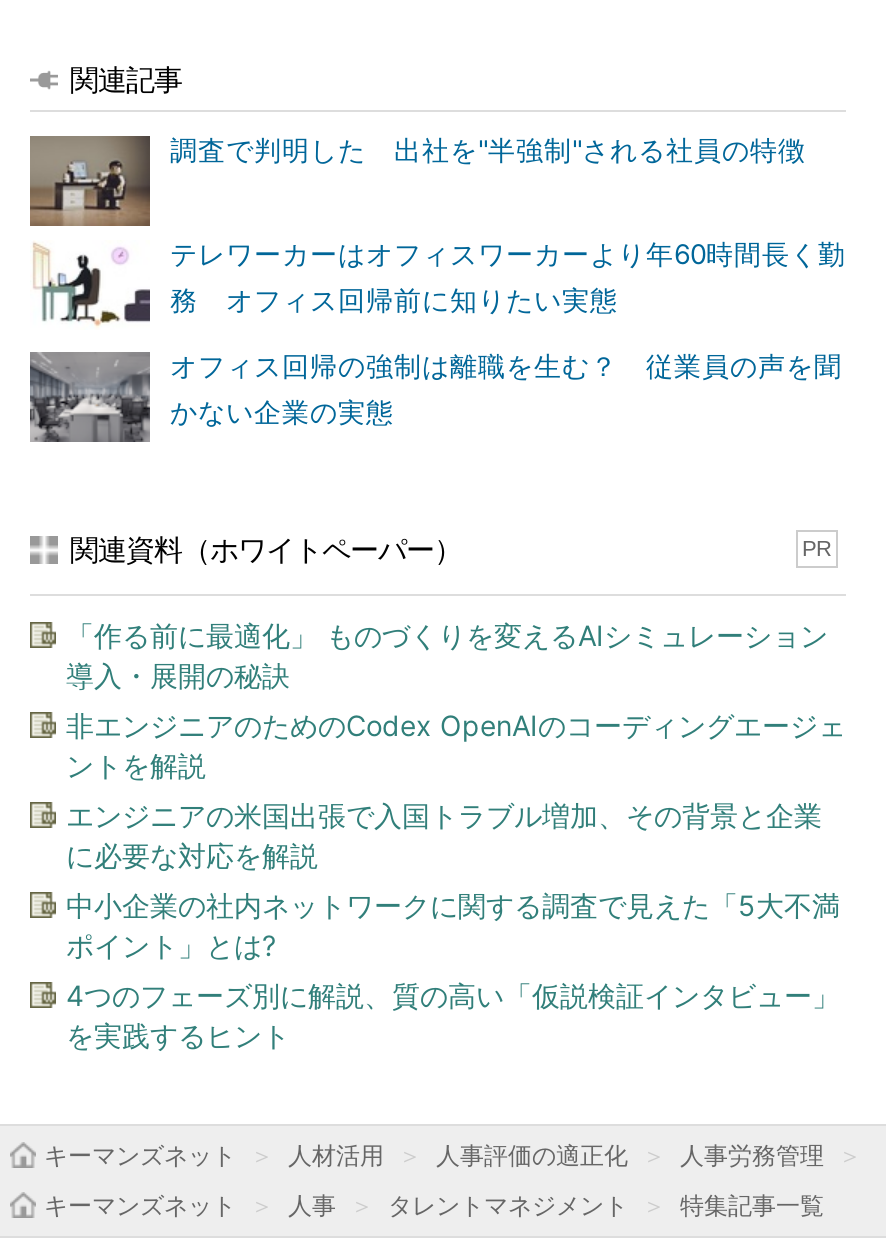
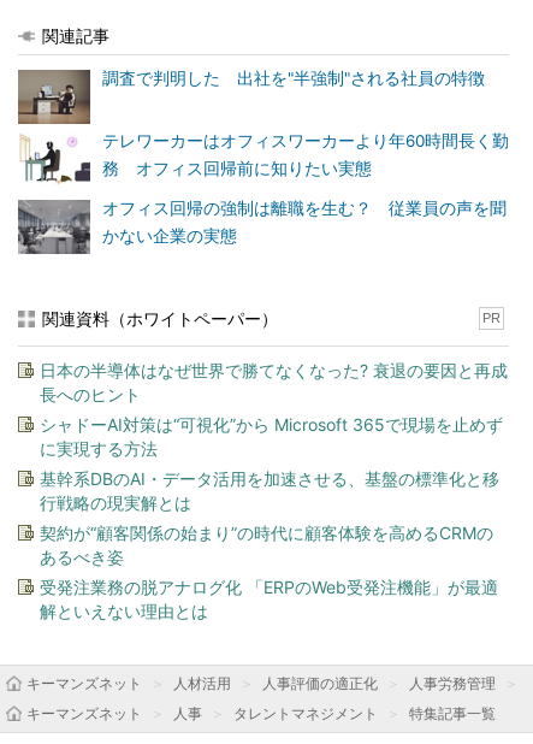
[66,618,828,692] 「作る前に最適化」 ものづくりを変えるAIシミュレーション | 導入・展開の秘訣 -> [40,360,508,405] 日本の半導体はなぜ世界で勝てなくなった? 衰退の要因と再成 | 長へのヒント
[66,708,846,782] 非エンジニアのためのCodex OpenAIのコーディングエージェ | ントを解説 -> [40,414,503,459] シャドーAI対策は“可視化”から Microsoft 365で現場を止めず | に実現する方法
[66,798,822,872] エンジニアの米国出張で入国トラブル増加、その背景と企業 | に必要な対応を解説 -> [40,468,499,513] 基幹系DBのAI・データ活用を加速させる、基盤の標準化と移 | 行戦略の現実解とは
[66,888,840,962] 中小企業の社内ネットワークに関する調査で見えた「5大不満 | ポイント」とは? -> [40,522,493,567] 契約が“顧客関係の始まり”の時代に顧客体験を高めるCRMの | あるべき姿
[66,978,840,1052] 4つのフェーズ別に解説、質の高い「仮説検証インタビュー」 | を実践するヒント -> [40,577,498,621] 受発注業務の脱アナログ化 「ERPのWeb受発注機能」が最適 | 解といえない理由とは

